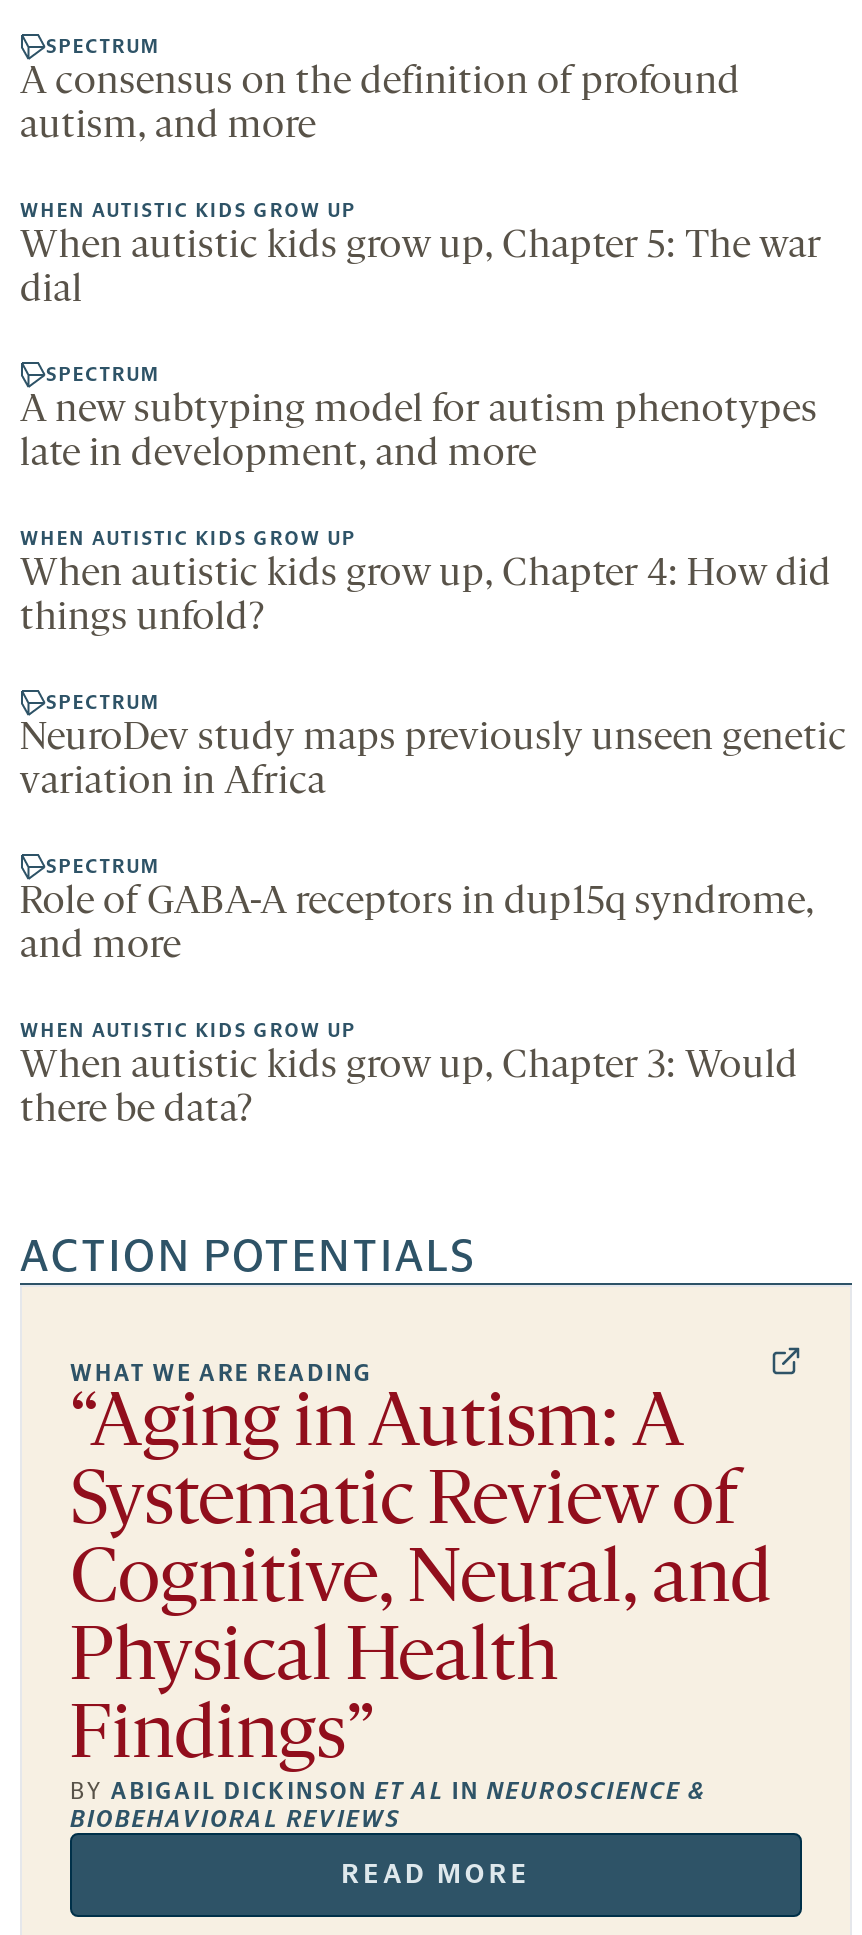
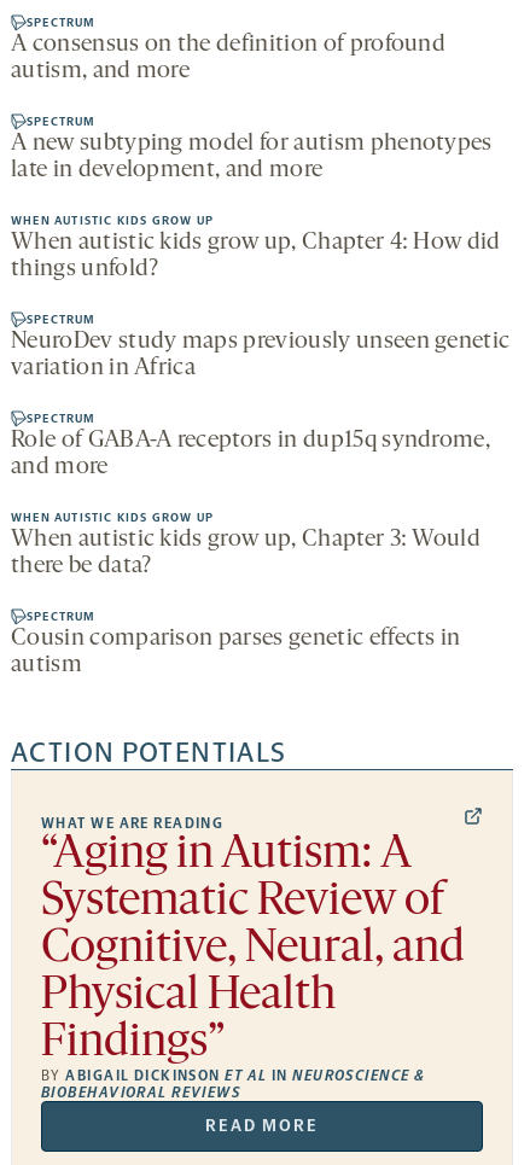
[20,200,821,312] WHEN AUTISTIC KIDS GROW UP | When autistic kids grow up, Chapter 5: The war | dial -> none
moved [20,364,847,1132] -> [11,115,510,579]: SPECTRUM | A new subtyping model for autism phenotypes | late in development, and more | ... | When autistic kids grow up, Chapter 3: Would | there be data?
none -> [11,610,461,678] SPECTRUM | Cousin comparison parses genetic effects in | autism

